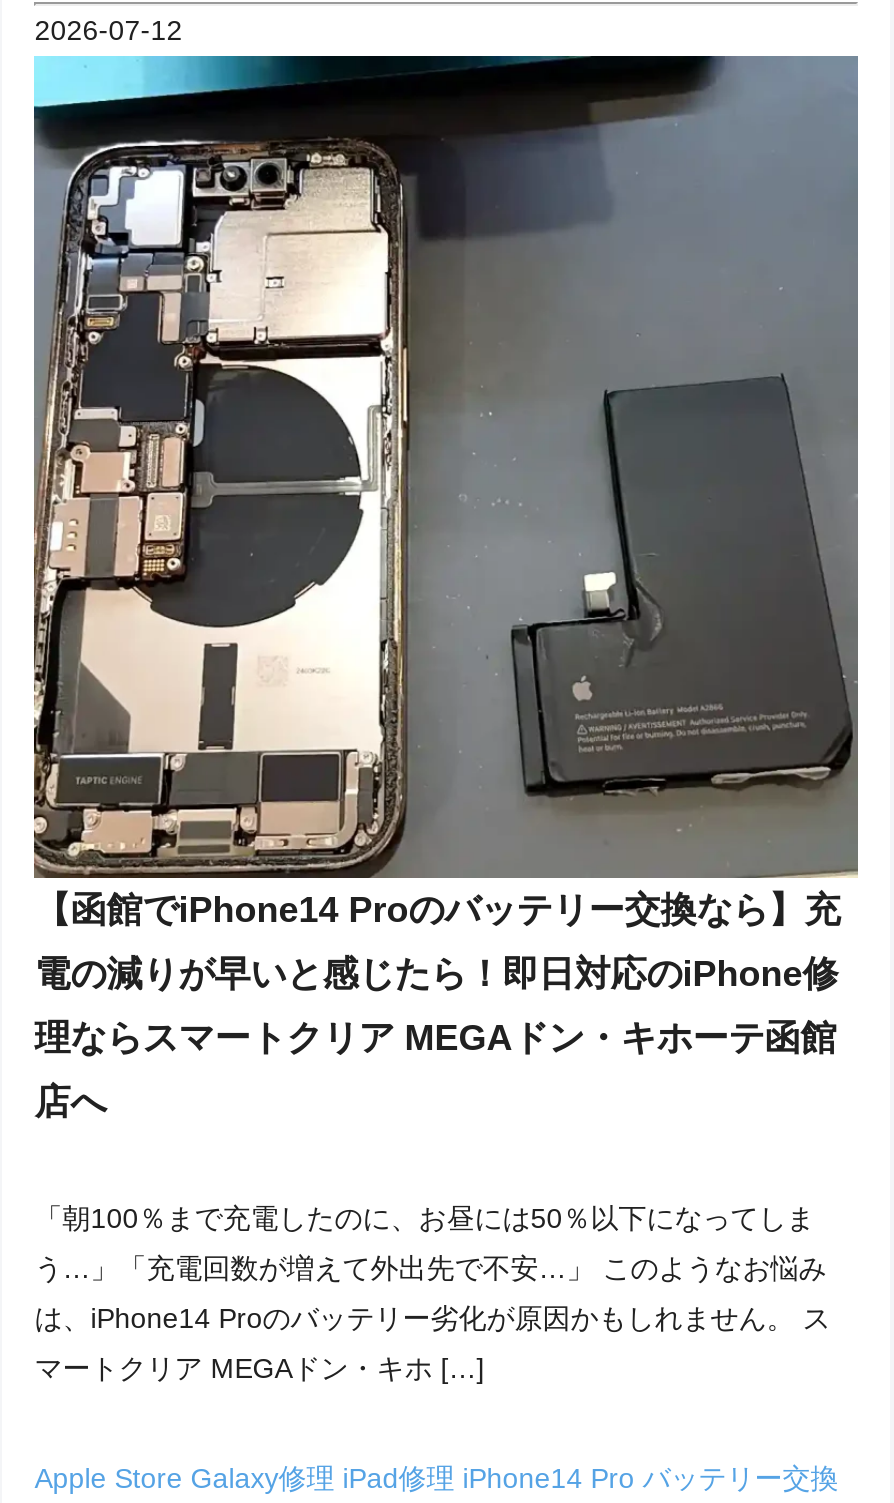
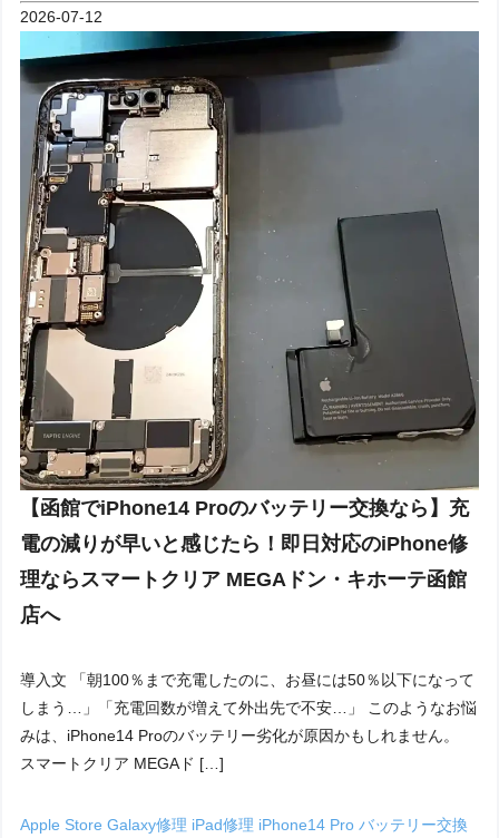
[34,1202,814,1234] 「朝100％まで充電したのに、お昼には50％以下になってしま -> [20,670,475,688] 導入文 「朝100％まで充電したのに、お昼には50％以下になって
[34,1252,826,1284] う…」「充電回数が増えて外出先で不安…」 このようなお悩み -> [20,698,477,716] しまう…」「充電回数が増えて外出先で不安…」 このようなお悩
[34,1302,830,1334] は、iPhone14 Proのバッテリー劣化が原因かもしれません。 ス -> [20,726,459,744] みは、iPhone14 Proのバッテリー劣化が原因かもしれません。
[34,1352,484,1384] マートクリア MEGAドン・キホ […] -> [20,754,224,772] スマートクリア MEGAド […]

